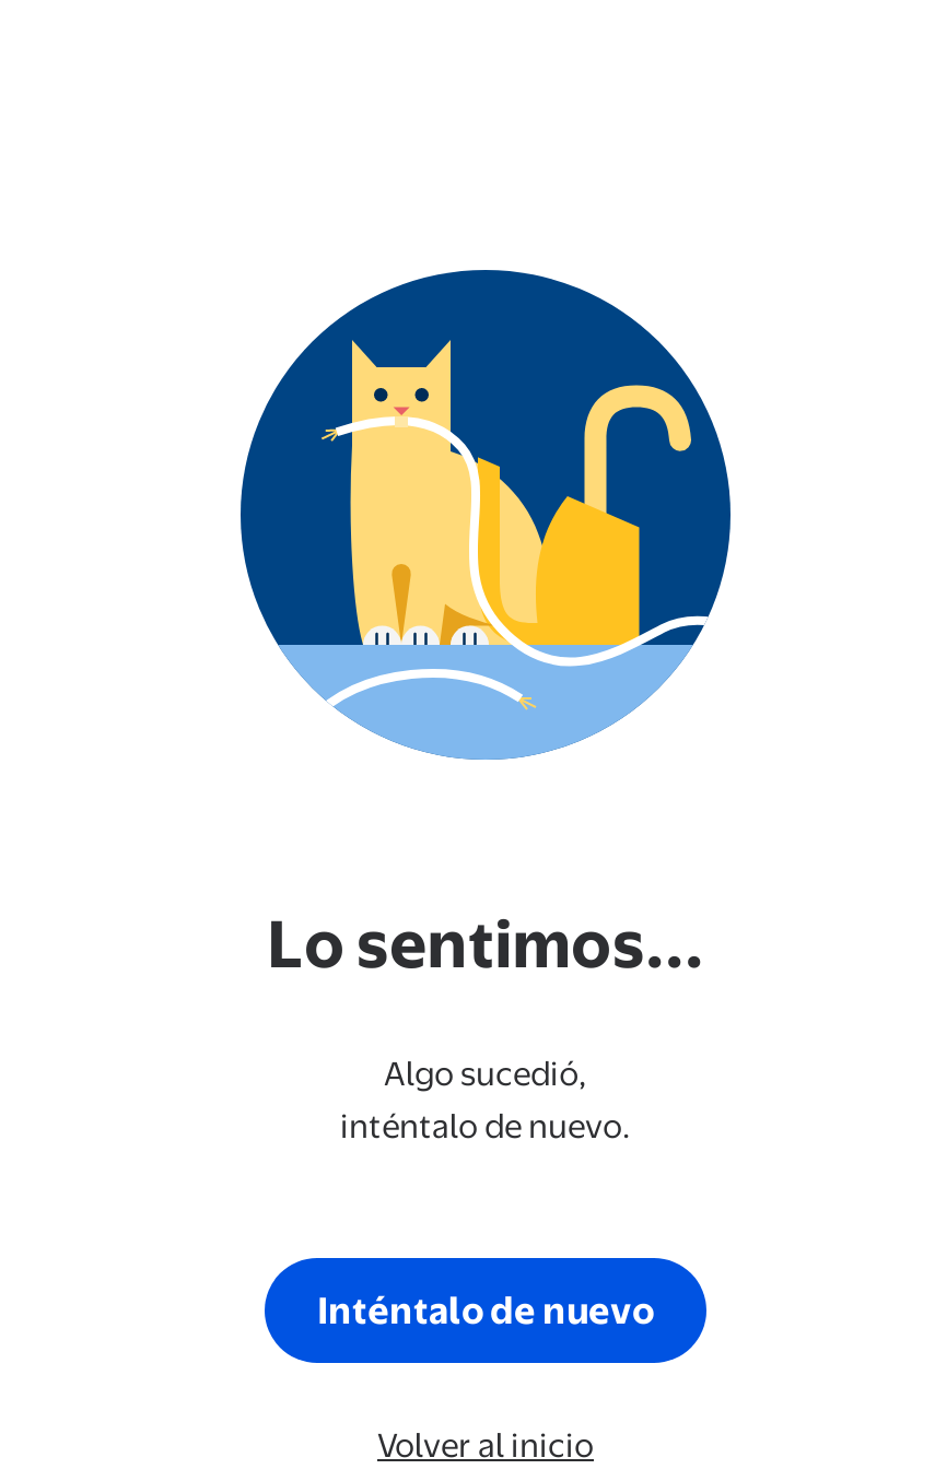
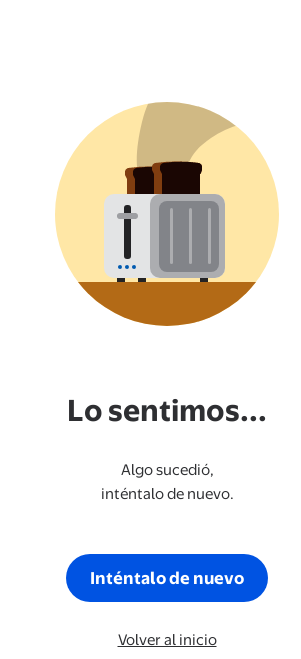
[238,268,733,762] [image] -> [55,102,279,327] [image]

